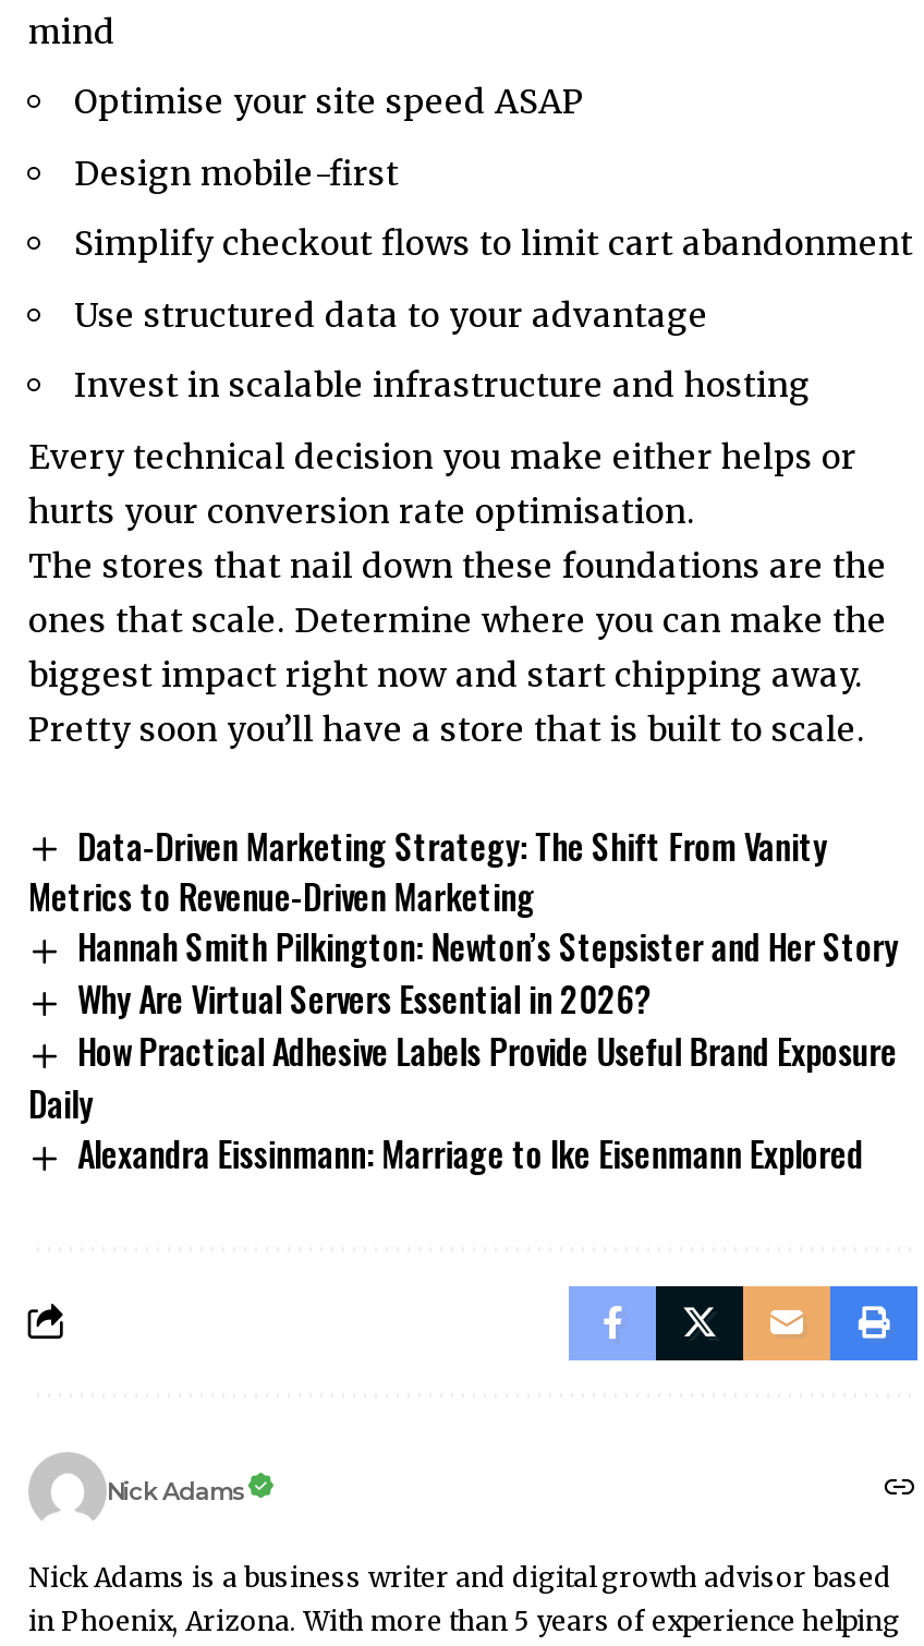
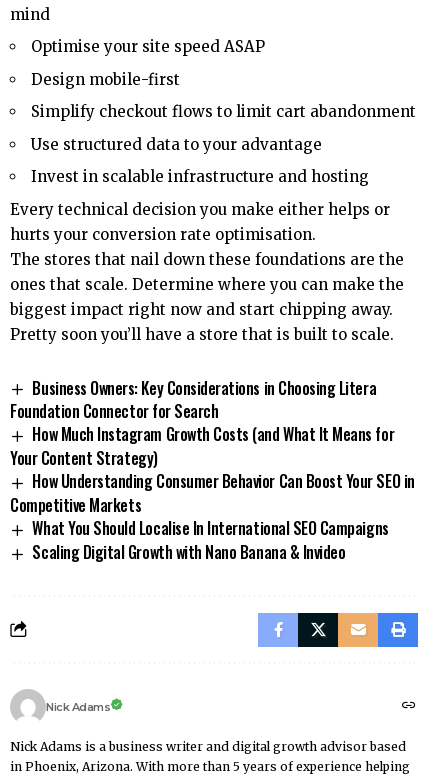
[28,819,898,1179] Data-Driven Marketing Strategy: The Shift From Vanity | Metrics to Revenue-Driven Marketing | Hannah Smith Pilkington: Newton’s Stepsister and Her Story | Why Are Virtual Servers Essential in 2026? | How Practical Adhesive Labels Provide Useful Brand Exposure | Daily | Alexandra Eissinmann: Marriage to Ike Eisenmann Explored -> [10,375,415,564] Business Owners: Key Considerations in Choosing Litera | Foundation Connector for Search | How Much Instagram Growth Costs (and What It Means for | Your Content Strategy) | How Understanding Consumer Behavior Can Boost Your SEO in | Competitive Markets | What You Should Localise In International SEO Campaigns | Scaling Digital Growth with Nano Banana & Invideo

